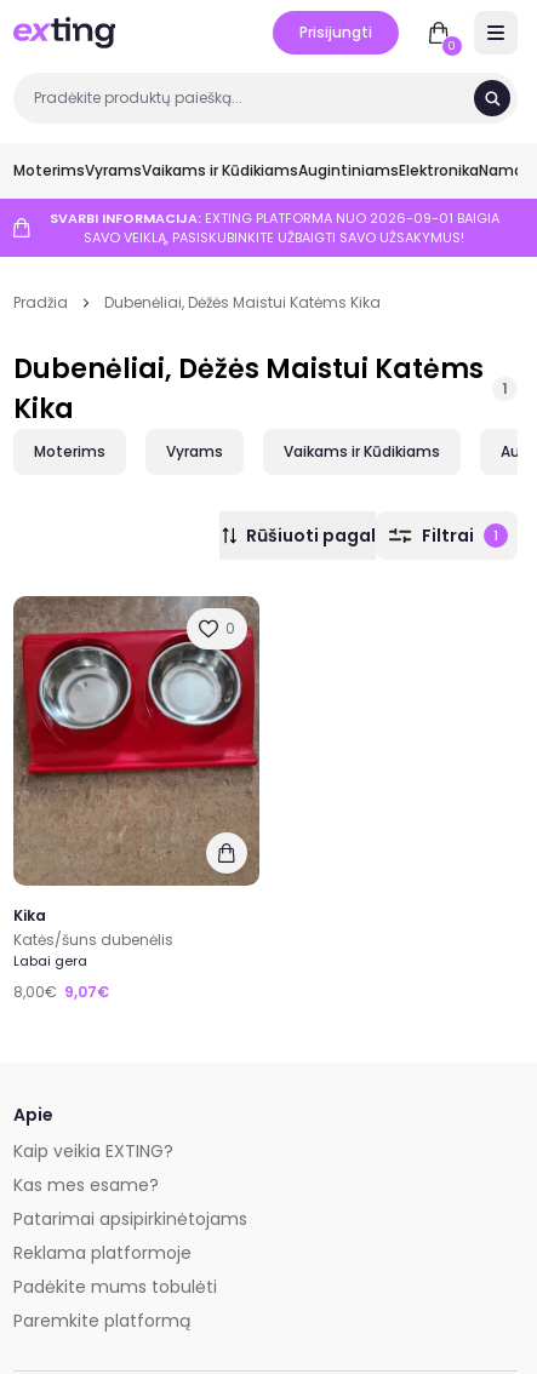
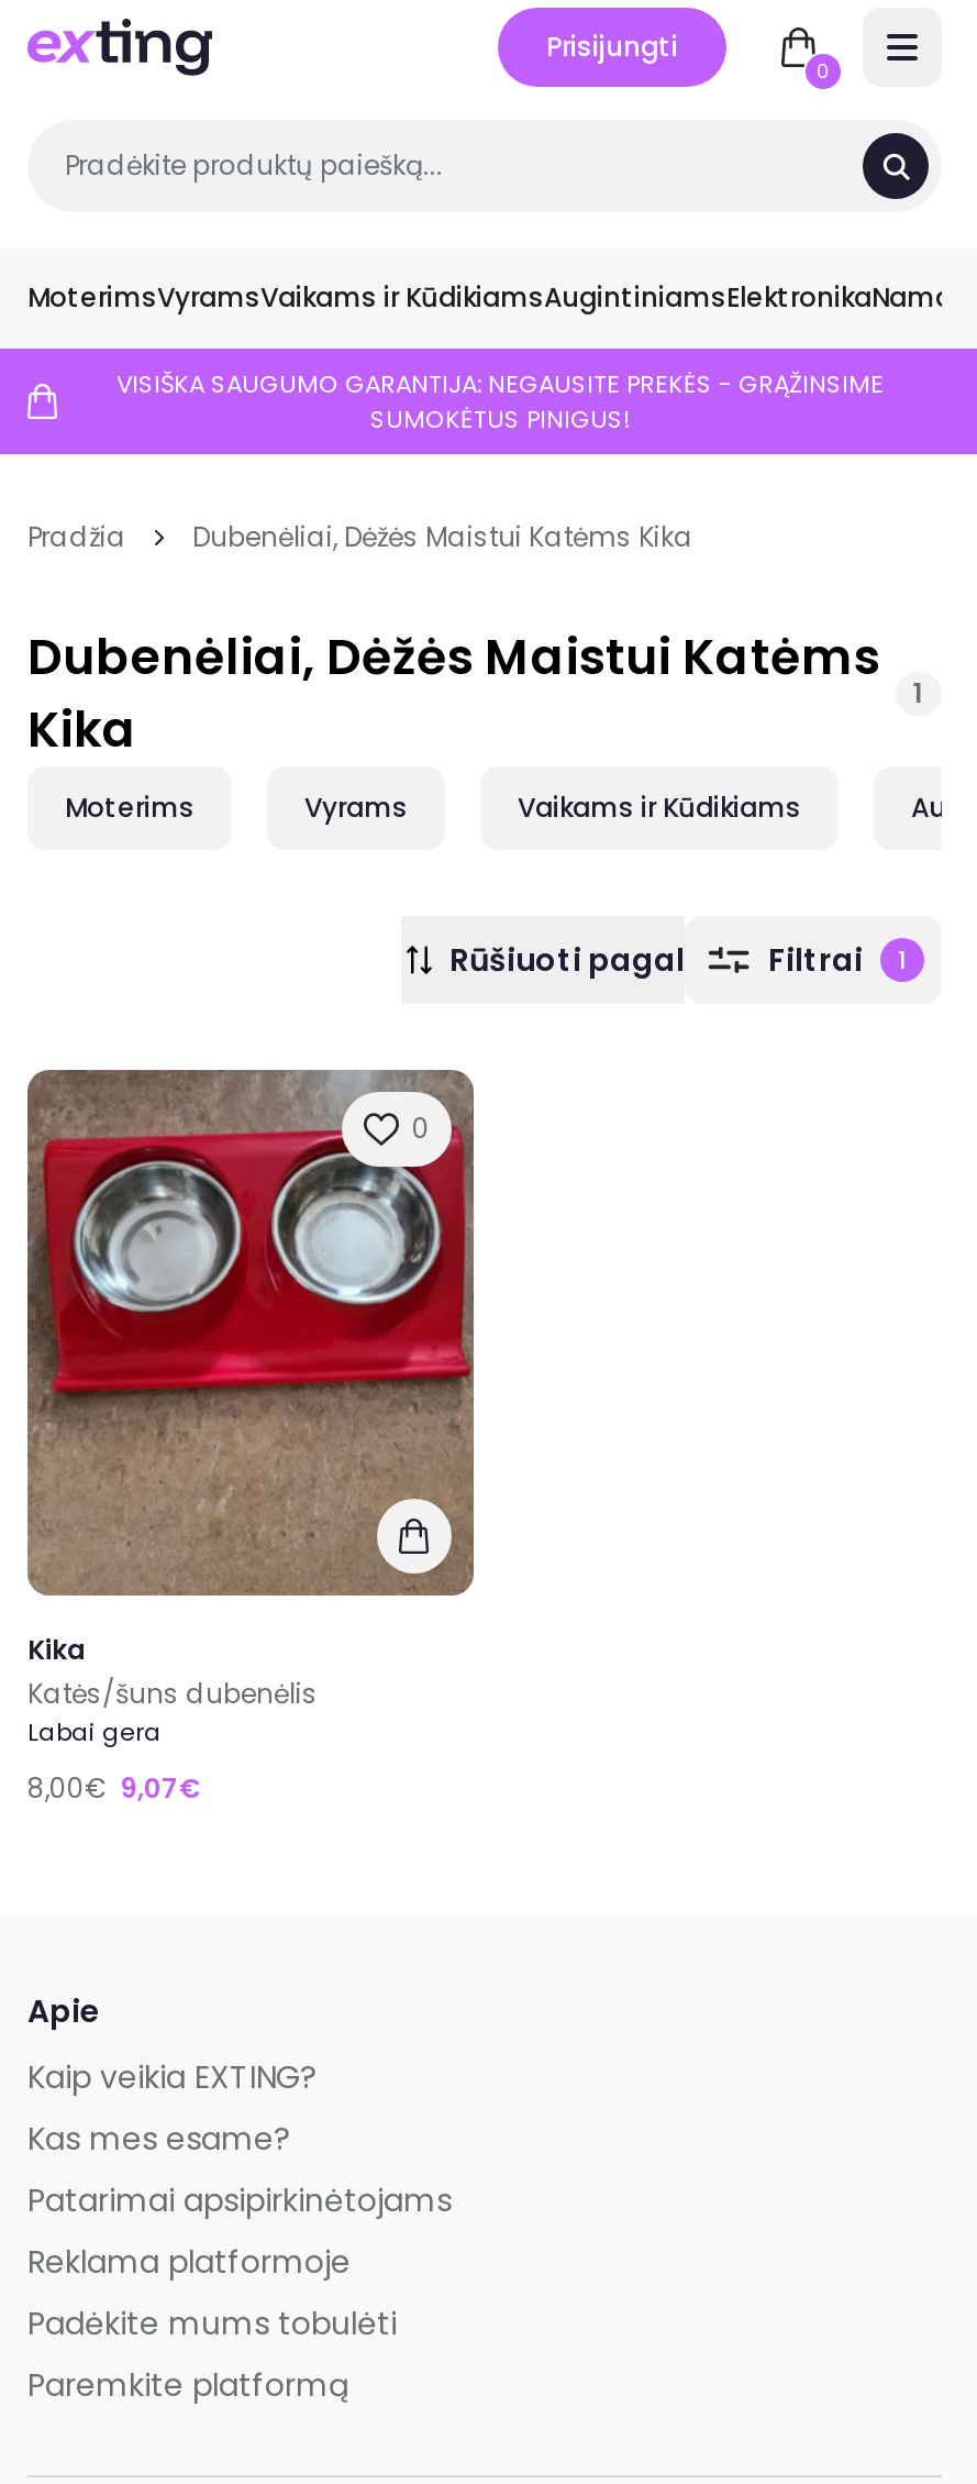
[49,208,499,247] SVARBI INFORMACIJA: EXTING PLATFORMA NUO 2026-09-01 BAIGIA | SAVO VEIKLĄ, PASISKUBINKITE UŽBAIGTI SAVO UŽSAKYMUS! -> [116,366,884,437] VISIŠKA SAUGUMO GARANTIJA: NEGAUSITE PREKĖS - GRĄŽINSIME | SUMOKĖTUS PINIGUS!

